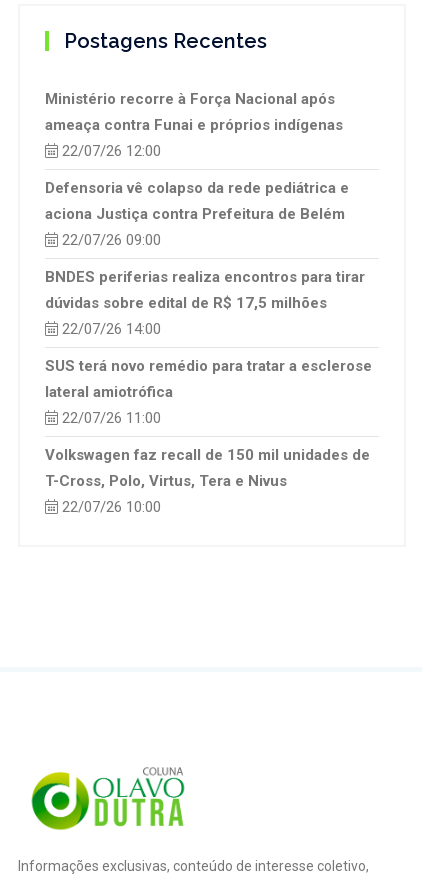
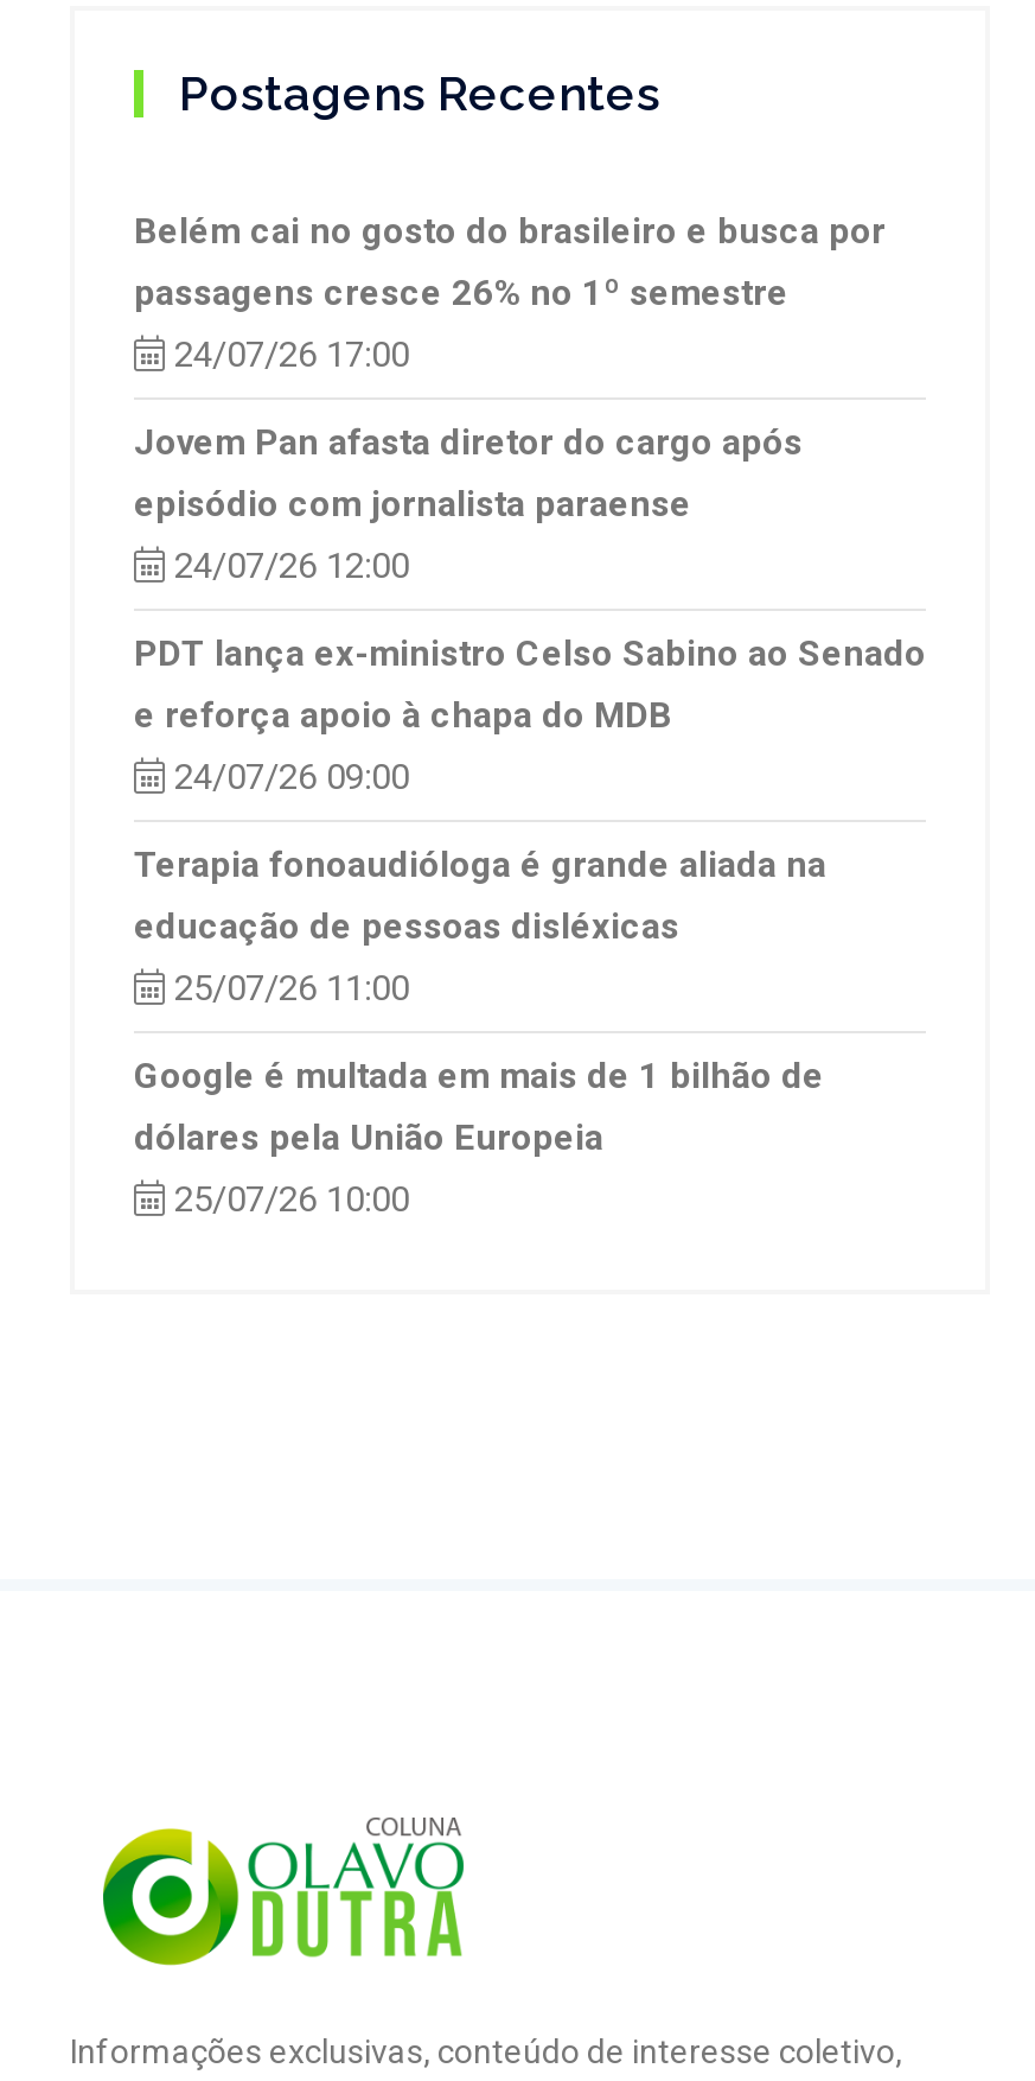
[45,90,343,160] Ministério recorre à Força Nacional após | ameaça contra Funai e próprios indígenas | 22/07/26 12:00 -> [134,211,886,377] Belém cai no gosto do brasileiro e busca por | passagens cresce 26% no 1º semestre | 24/07/26 17:00
[45,179,349,249] Defensoria vê colapso da rede pediátrica e | aciona Justiça contra Prefeitura de Belém | 22/07/26 09:00 -> [134,422,803,588] Jovem Pan afasta diretor do cargo após | episódio com jornalista paraense | 24/07/26 12:00
[45,268,365,338] BNDES periferias realiza encontros para tirar | dúvidas sobre edital de R$ 17,5 milhões | 22/07/26 14:00 -> [134,633,926,799] PDT lança ex-ministro Celso Sabino ao Senado | e reforça apoio à chapa do MDB | 24/07/26 09:00
[45,357,372,427] SUS terá novo remédio para tratar a esclerose | lateral amiotrófica | 22/07/26 11:00 -> [134,844,826,1010] Terapia fonoaudióloga é grande aliada na | educação de pessoas disléxicas | 25/07/26 11:00
[45,446,370,516] Volkswagen faz recall de 150 mil unidades de | T-Cross, Polo, Virtus, Tera e Nivus | 22/07/26 10:00 -> [134,1055,824,1222] Google é multada em mais de 1 bilhão de | dólares pela União Europeia | 25/07/26 10:00

